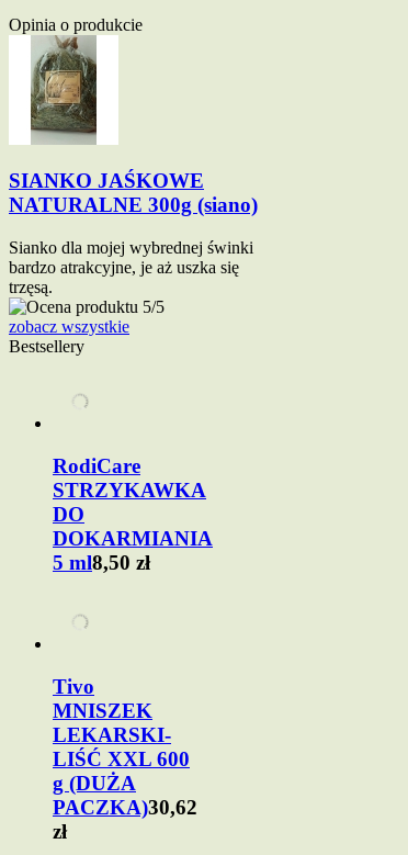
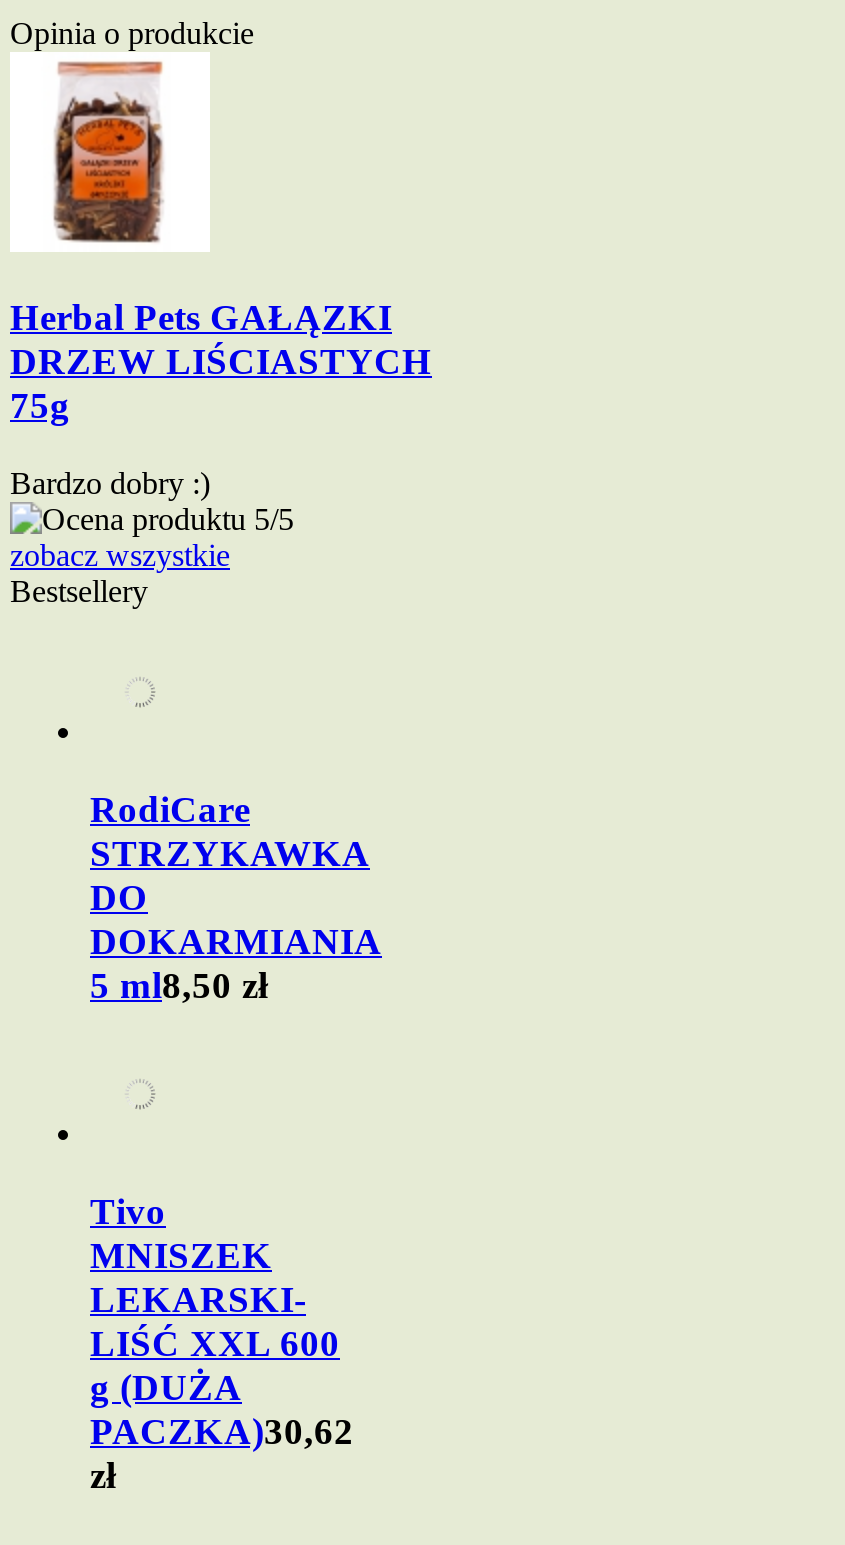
[9,36,258,216] [image] | SIANKO JAŚKOWE | NATURALNE 300g (siano) -> [10,54,432,426] [image] | Herbal Pets GAŁĄZKI | DRZEW LIŚCIASTYCH | 75g
[9,238,253,296] Sianko dla mojej wybrednej świnki | bardzo atrakcyjne, je aż uszka się | trzęsą. -> [10,466,210,500] Bardzo dobry :)

